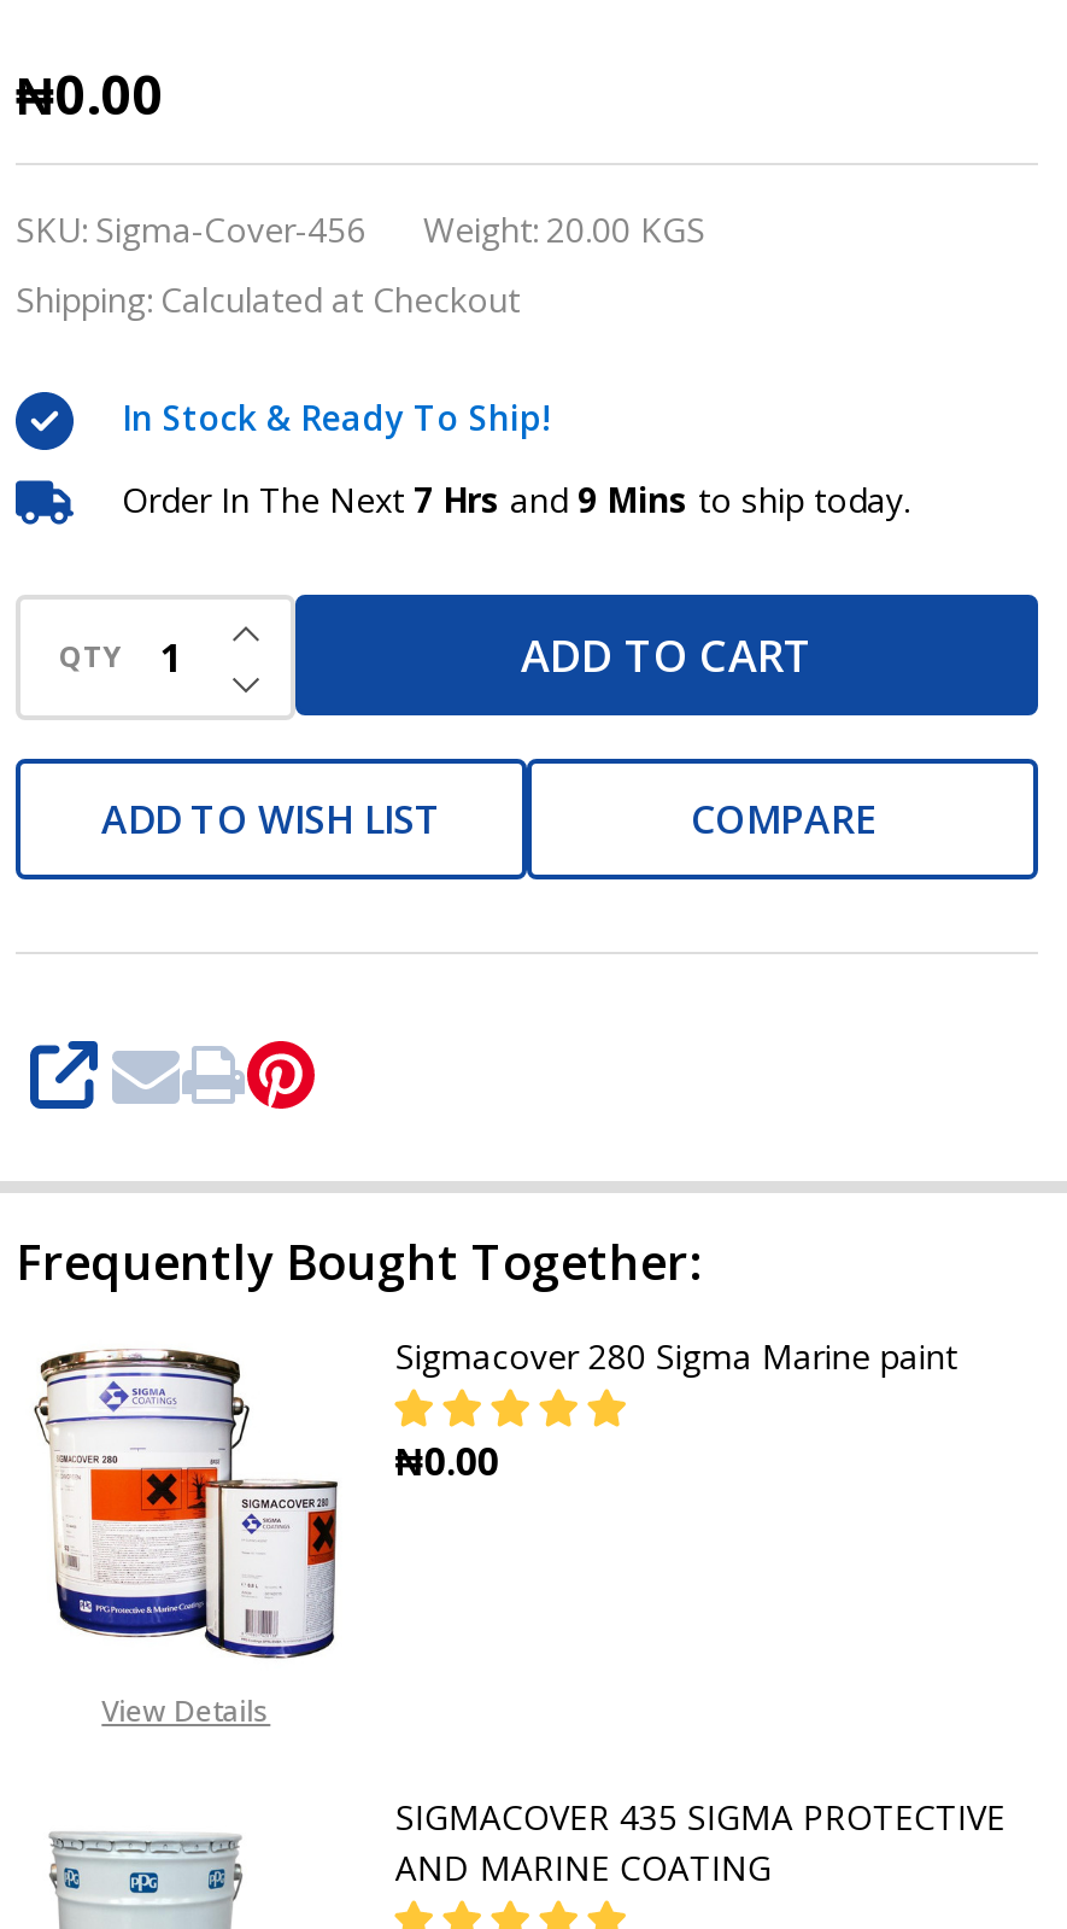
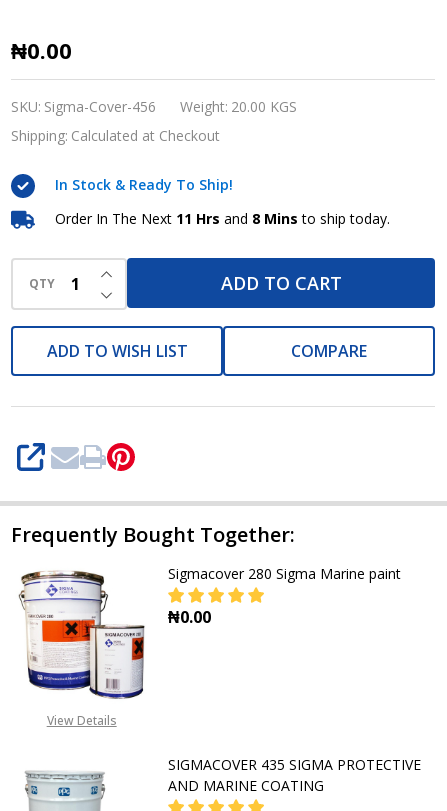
[122,477,910,522] Order In The Next 7 Hrs and 9 Mins to ship today. -> [55,209,390,228] Order In The Next 11 Hrs and 8 Mins to ship today.

